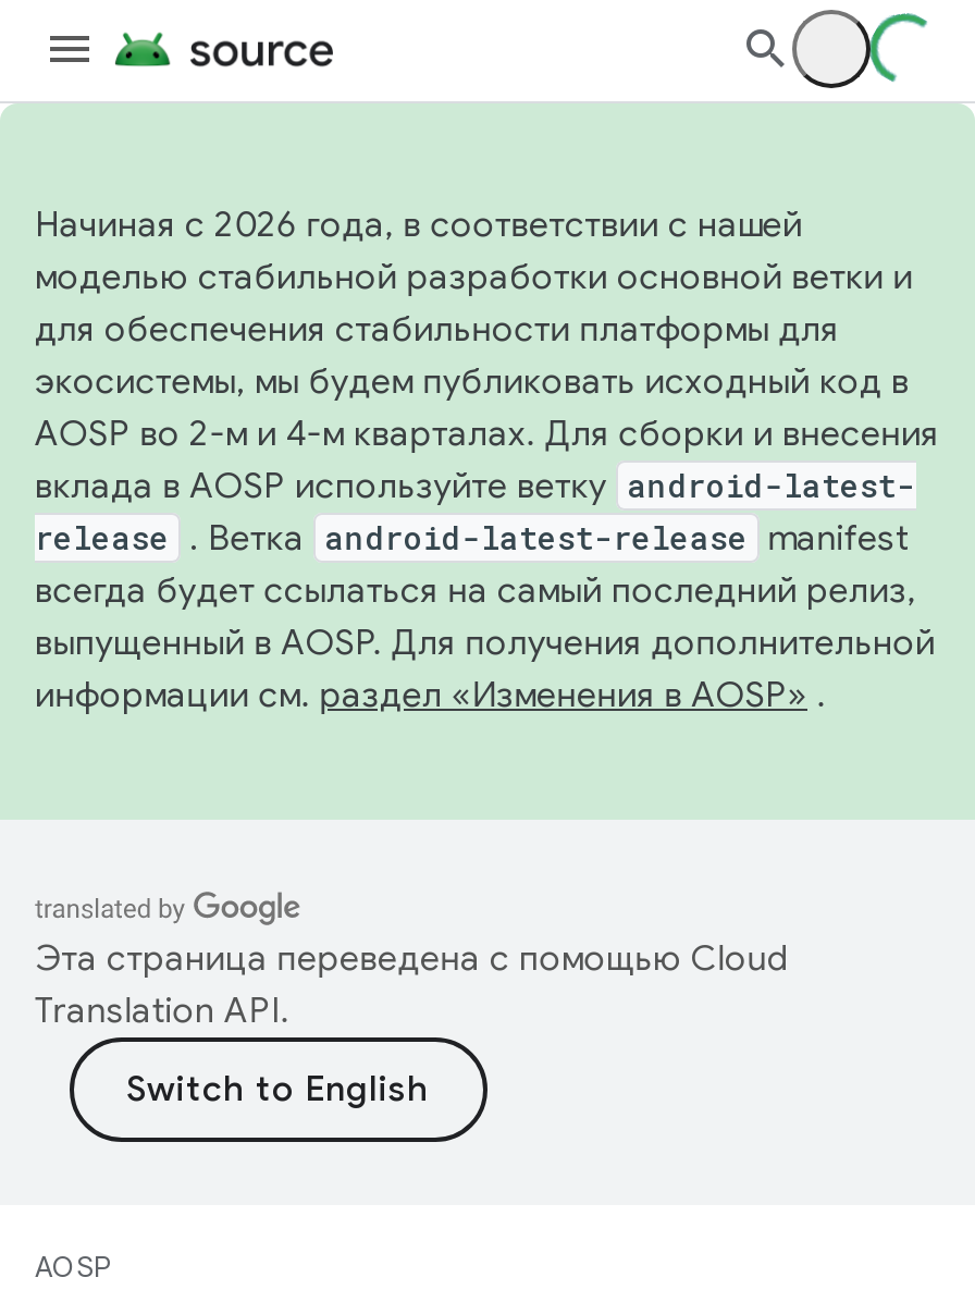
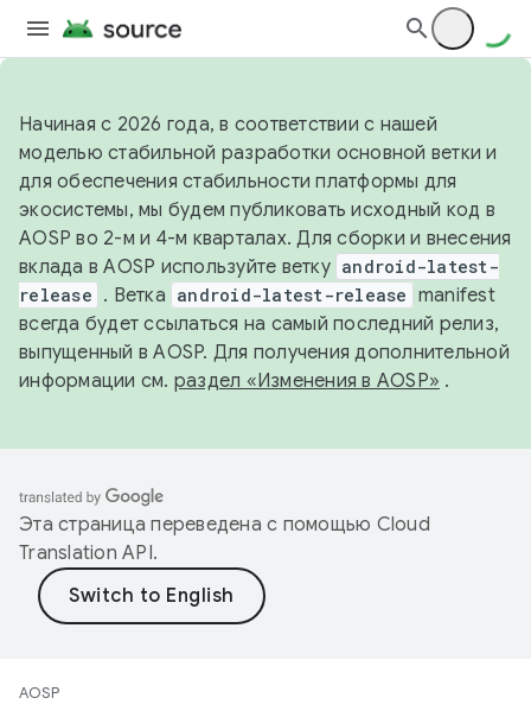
[868,10,938,86] [image] -> [473,8,512,50] [image]

